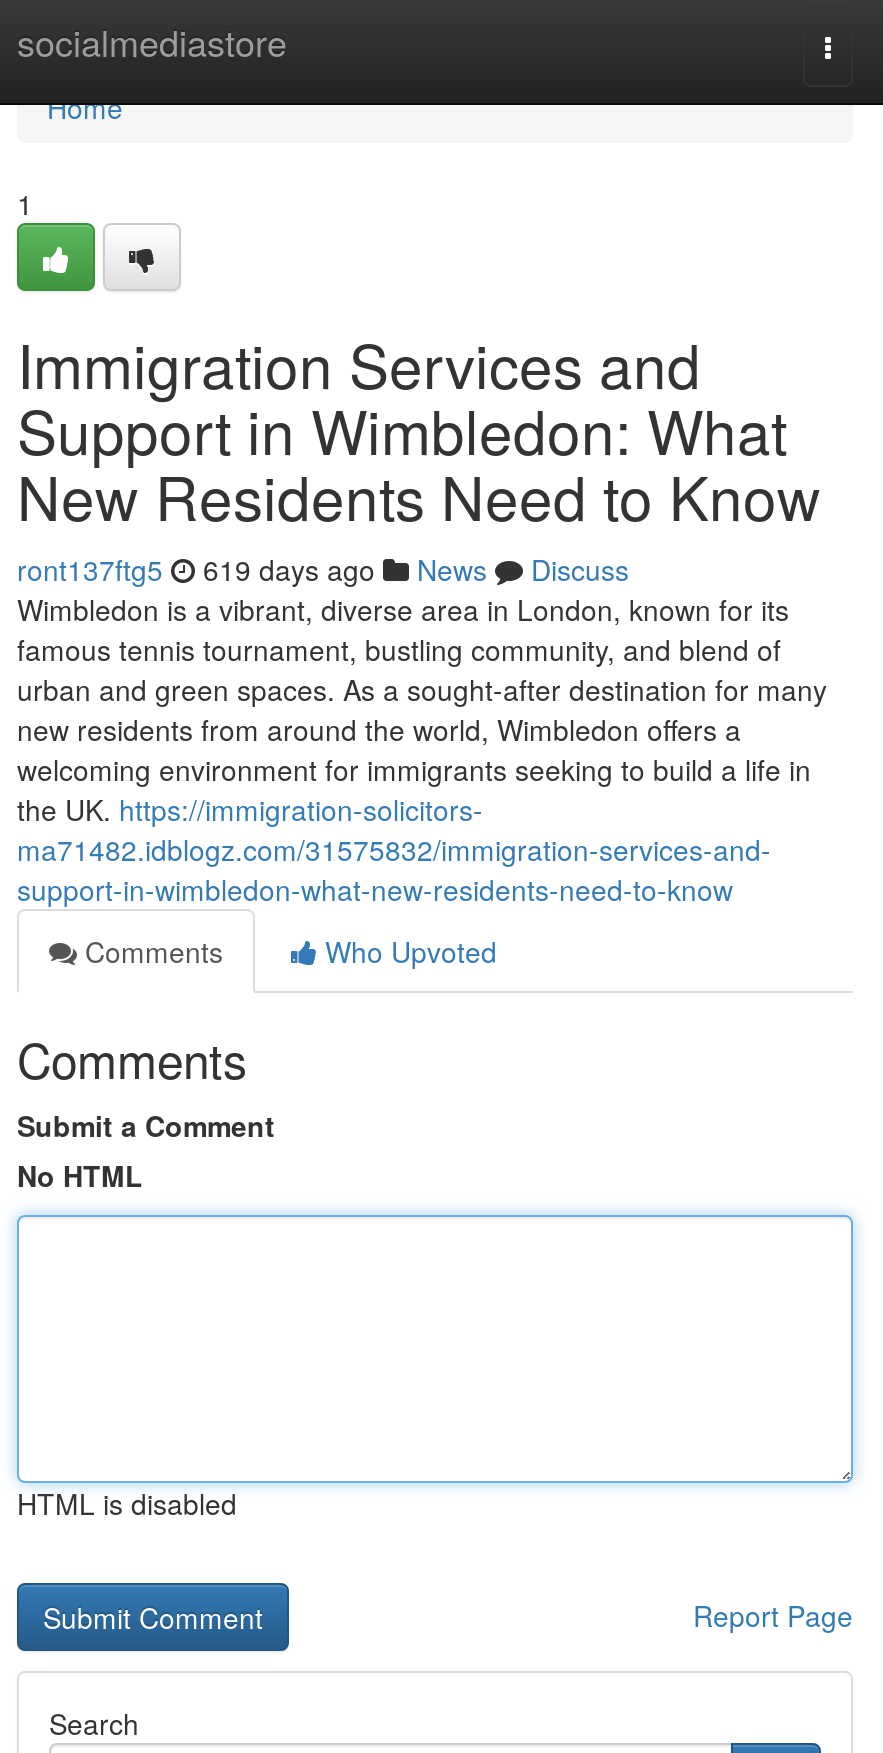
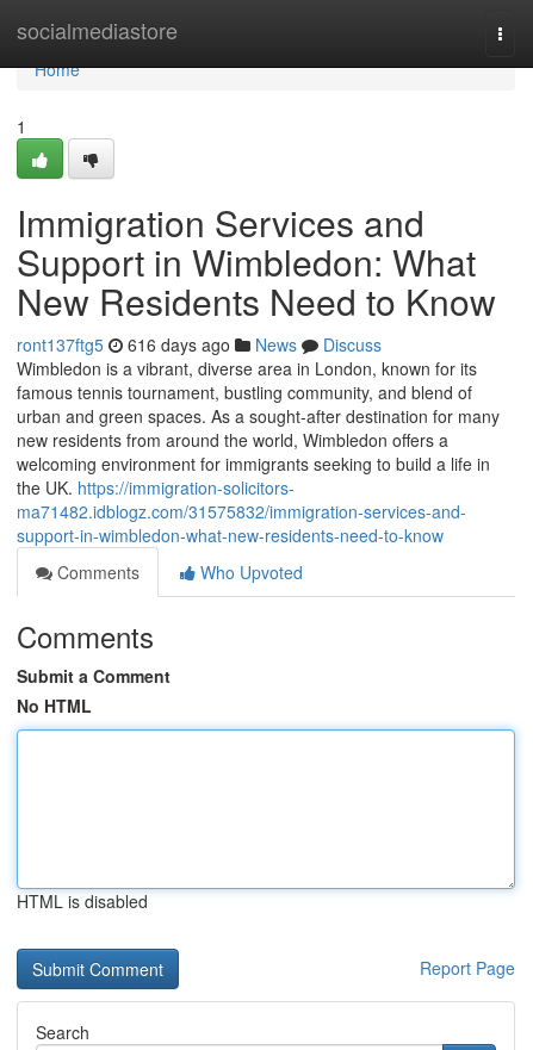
[17,549,629,589] ront137ftg5 619 days ago News Discuss -> [17,333,382,356] ront137ftg5 616 days ago News Discuss

